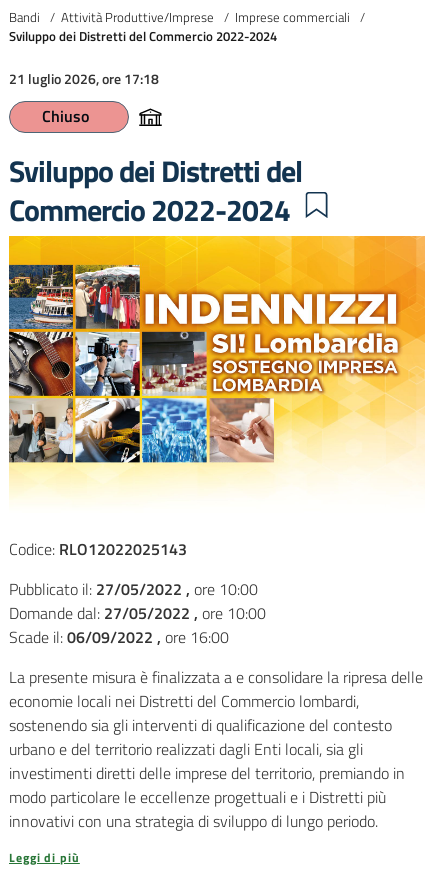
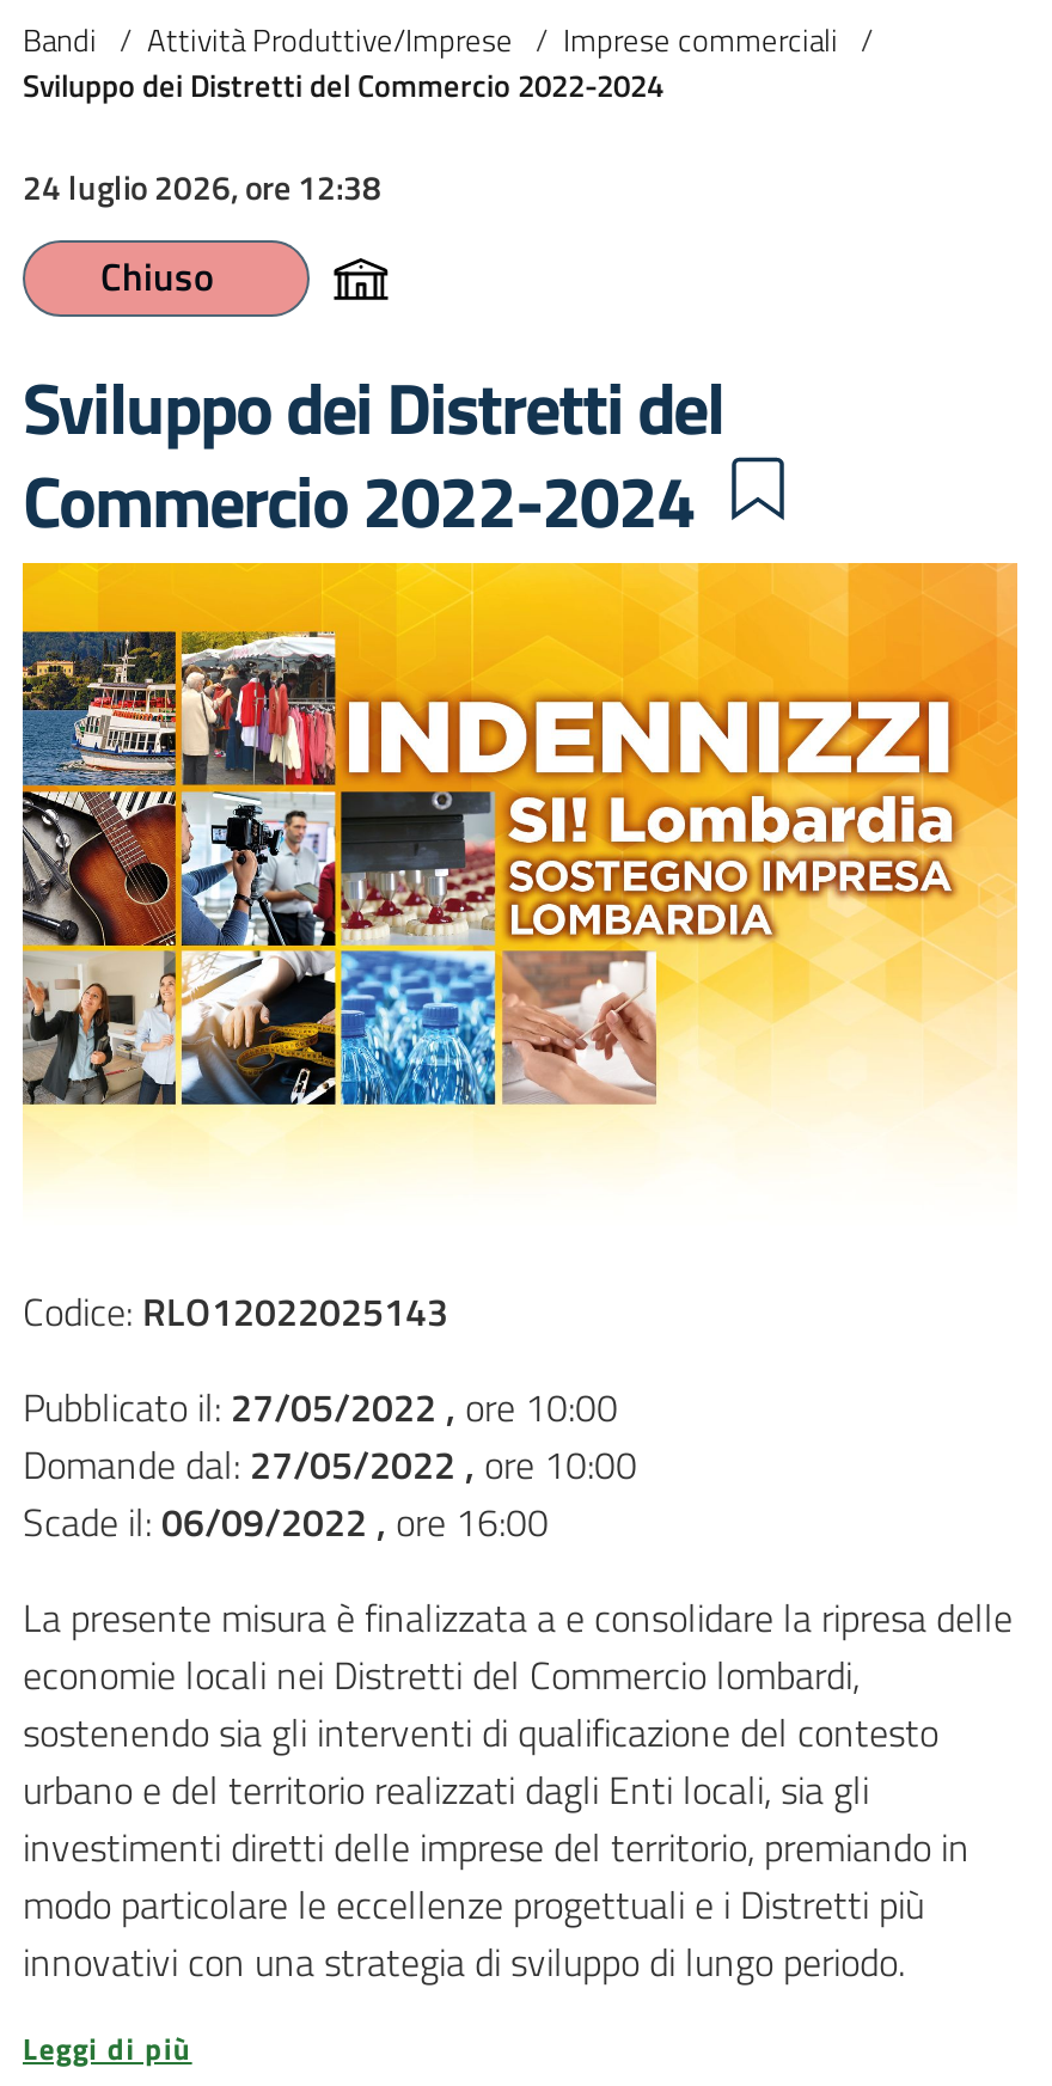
[9,68,159,89] 21 luglio 2026, ore 17:18 -> [23,161,381,212] 24 luglio 2026, ore 12:38

